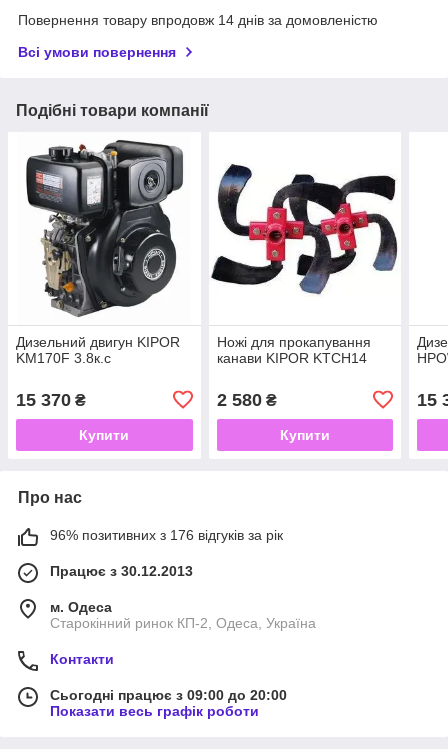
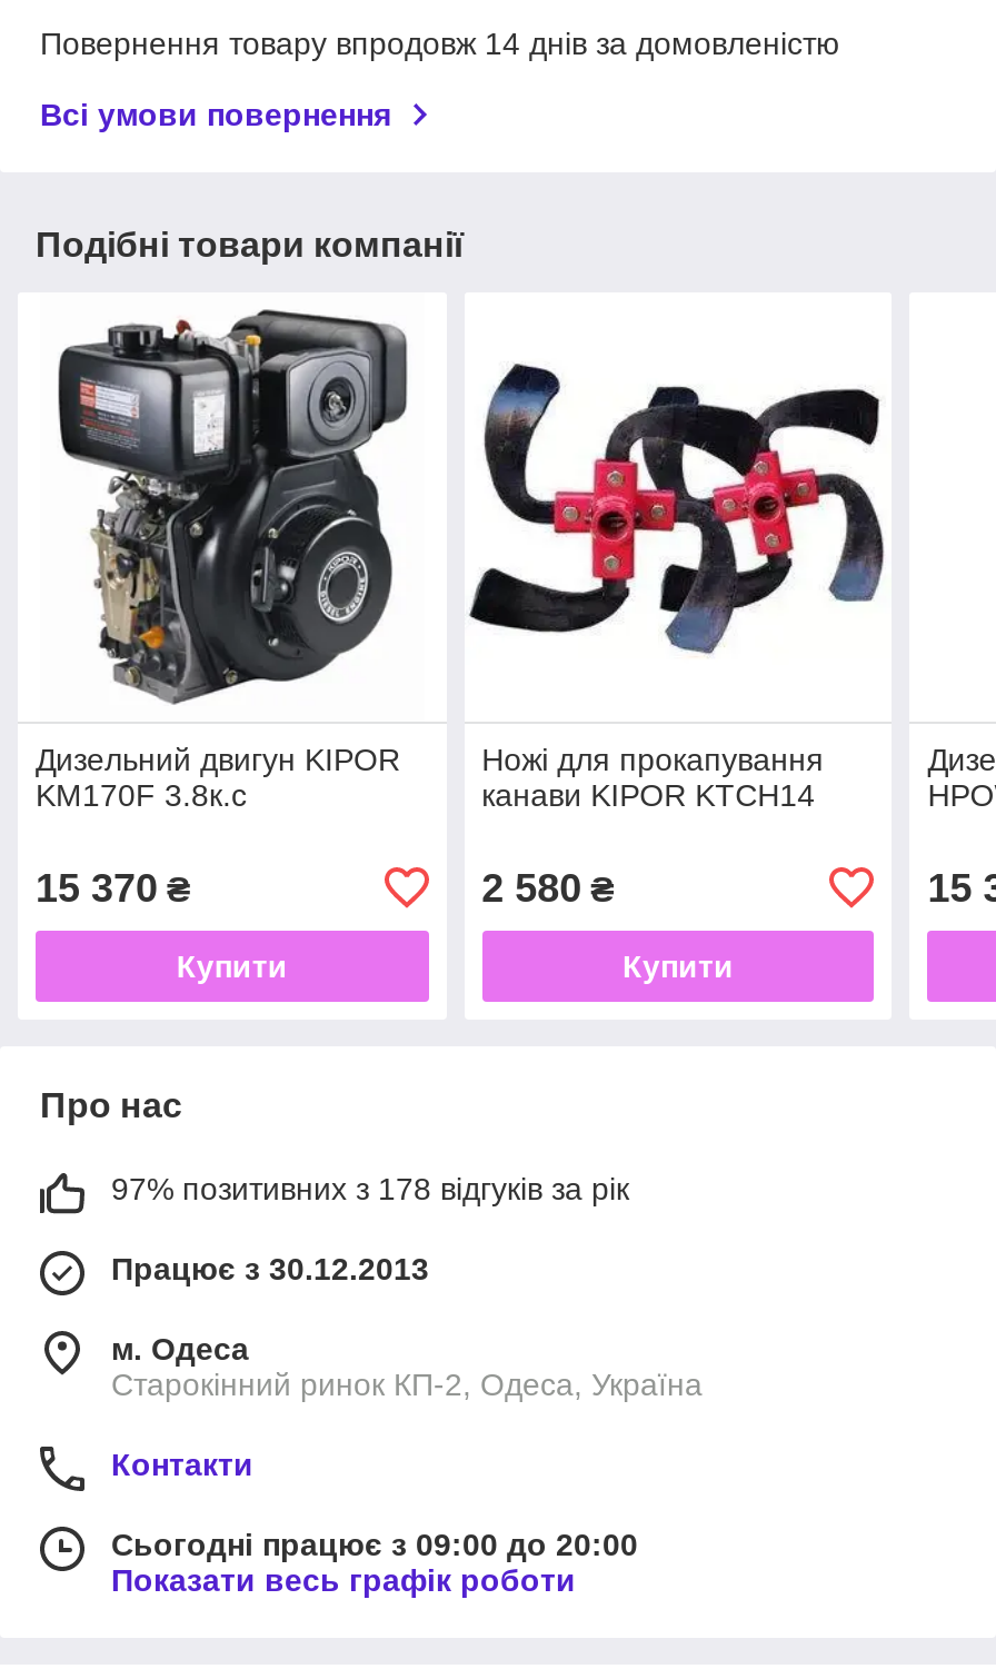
[50,527,283,543] 96% позитивних з 176 відгуків за рік -> [111,1170,629,1206] 97% позитивних з 178 відгуків за рік

